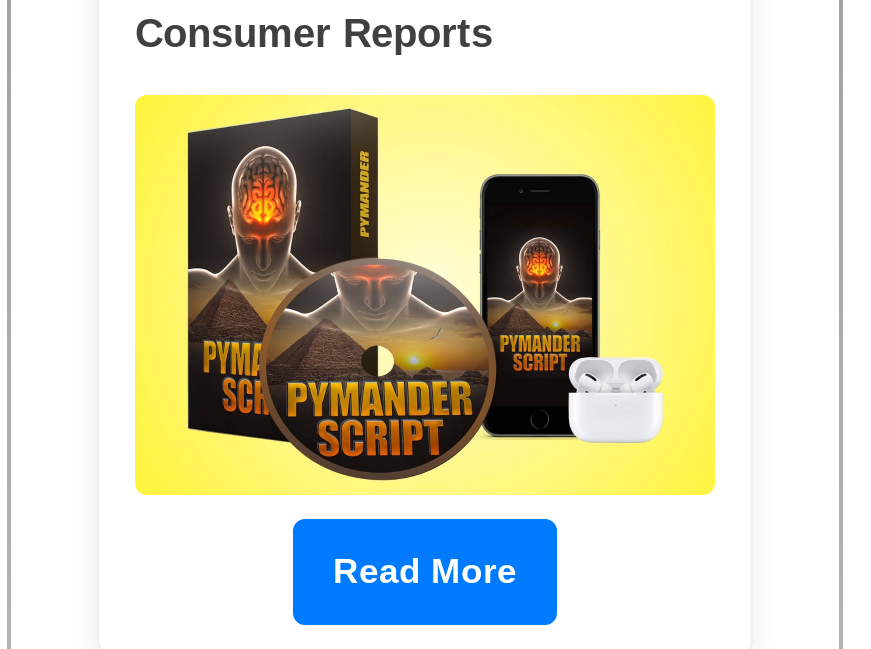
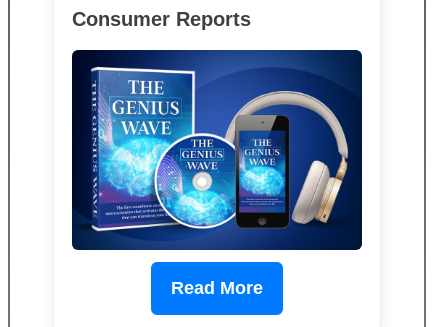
[133,93,717,497] [image] -> [71,49,363,251] [image]

